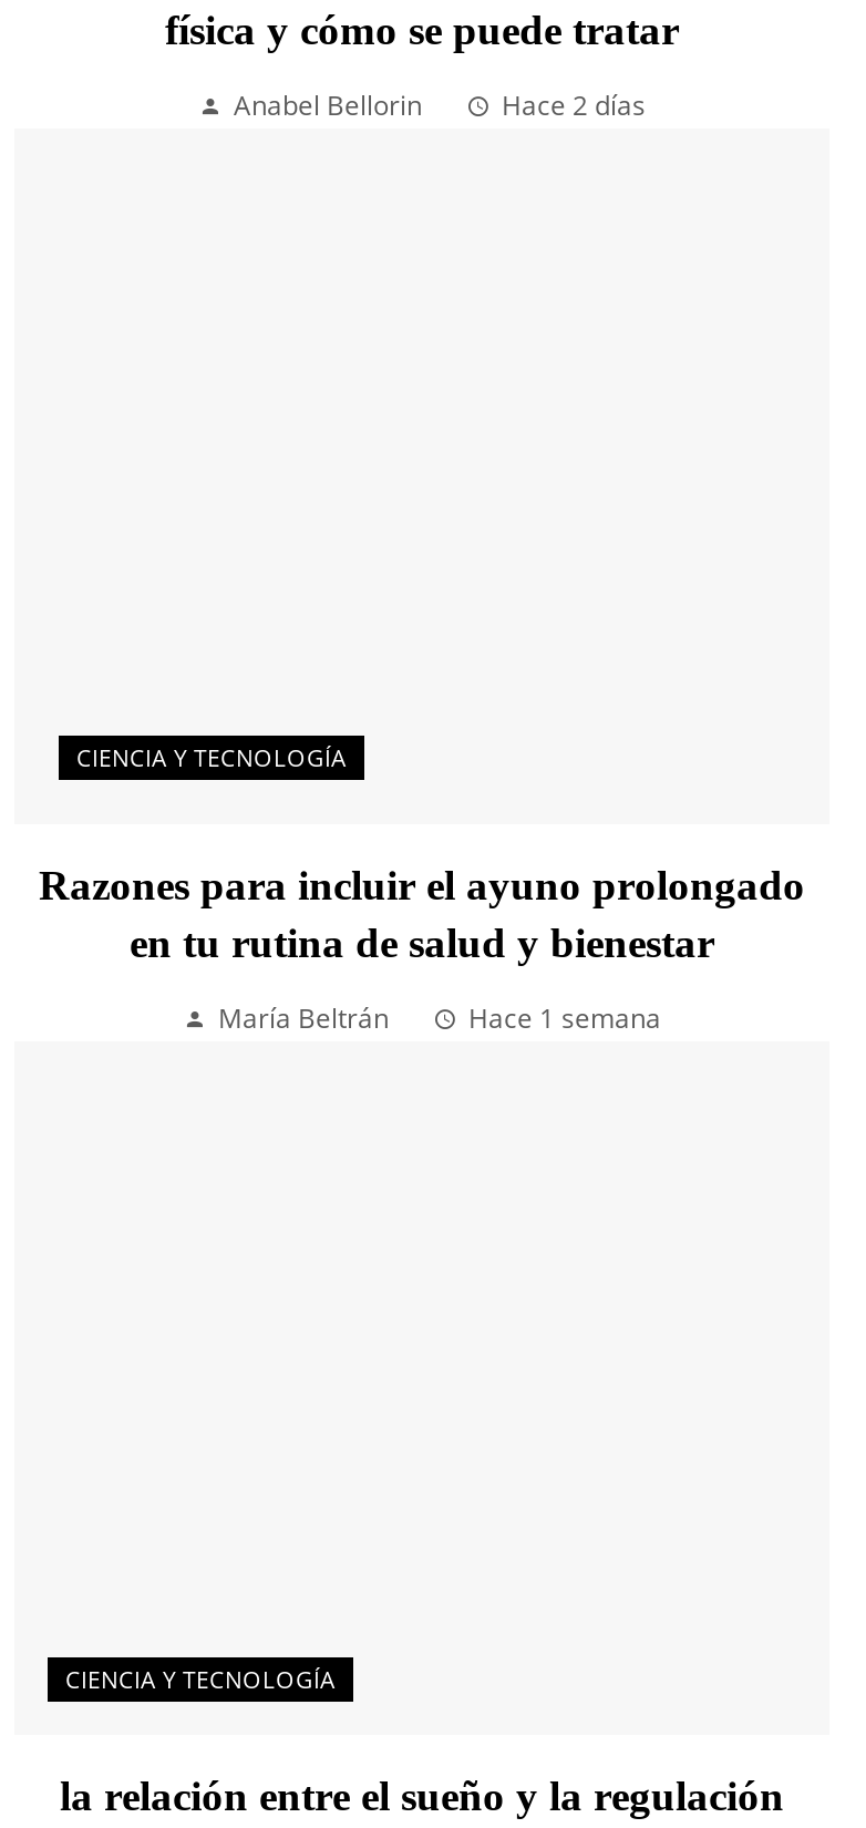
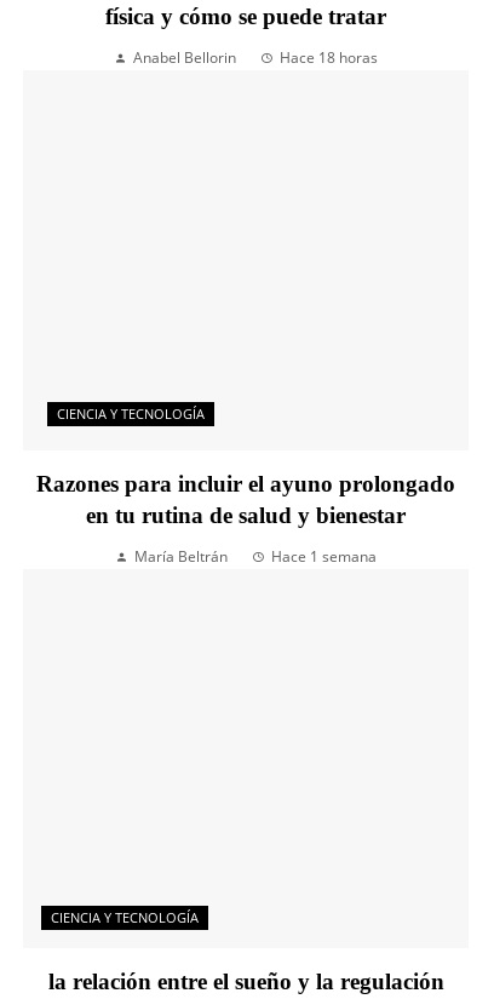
[502,87,646,125] Hace 2 días -> [280,47,378,68] Hace 18 horas

